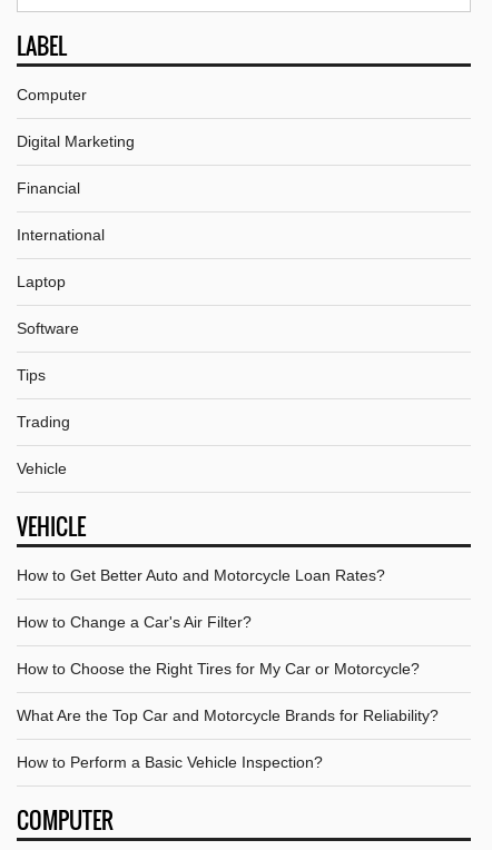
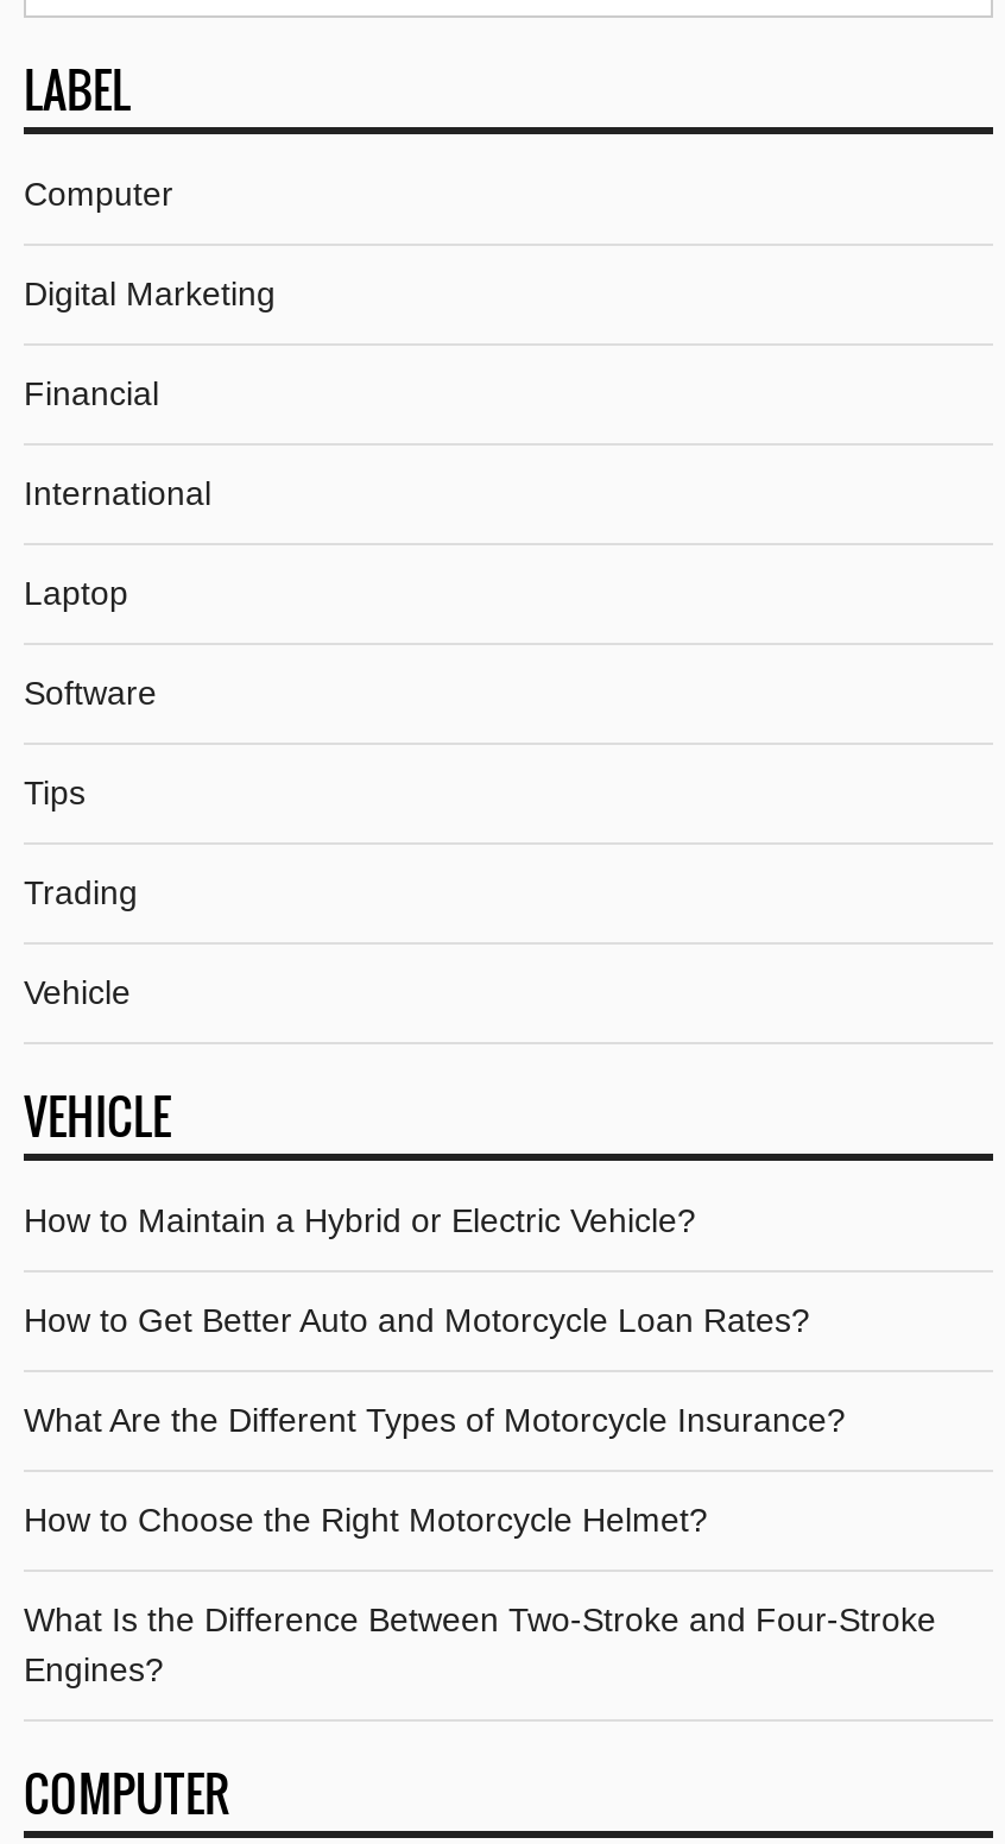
none -> [24,1201,696,1239] How to Maintain a Hybrid or Electric Vehicle?
moved [17,566,385,584] -> [24,1300,810,1338]: How to Get Better Auto and Motorcycle Loan Rates?
[17,613,439,771] How to Change a Car's Air Filter? | How to Choose the Right Tires for My Car or Motorcycle? | What Are the Top Car and Motorcycle Brands for Reliability? | How to Perform a Basic Vehicle Inspection? -> [24,1400,936,1688] What Are the Different Types of Motorcycle Insurance? | How to Choose the Right Motorcycle Helmet? | What Is the Difference Between Two-Stroke and Four-Stroke | Engines?

